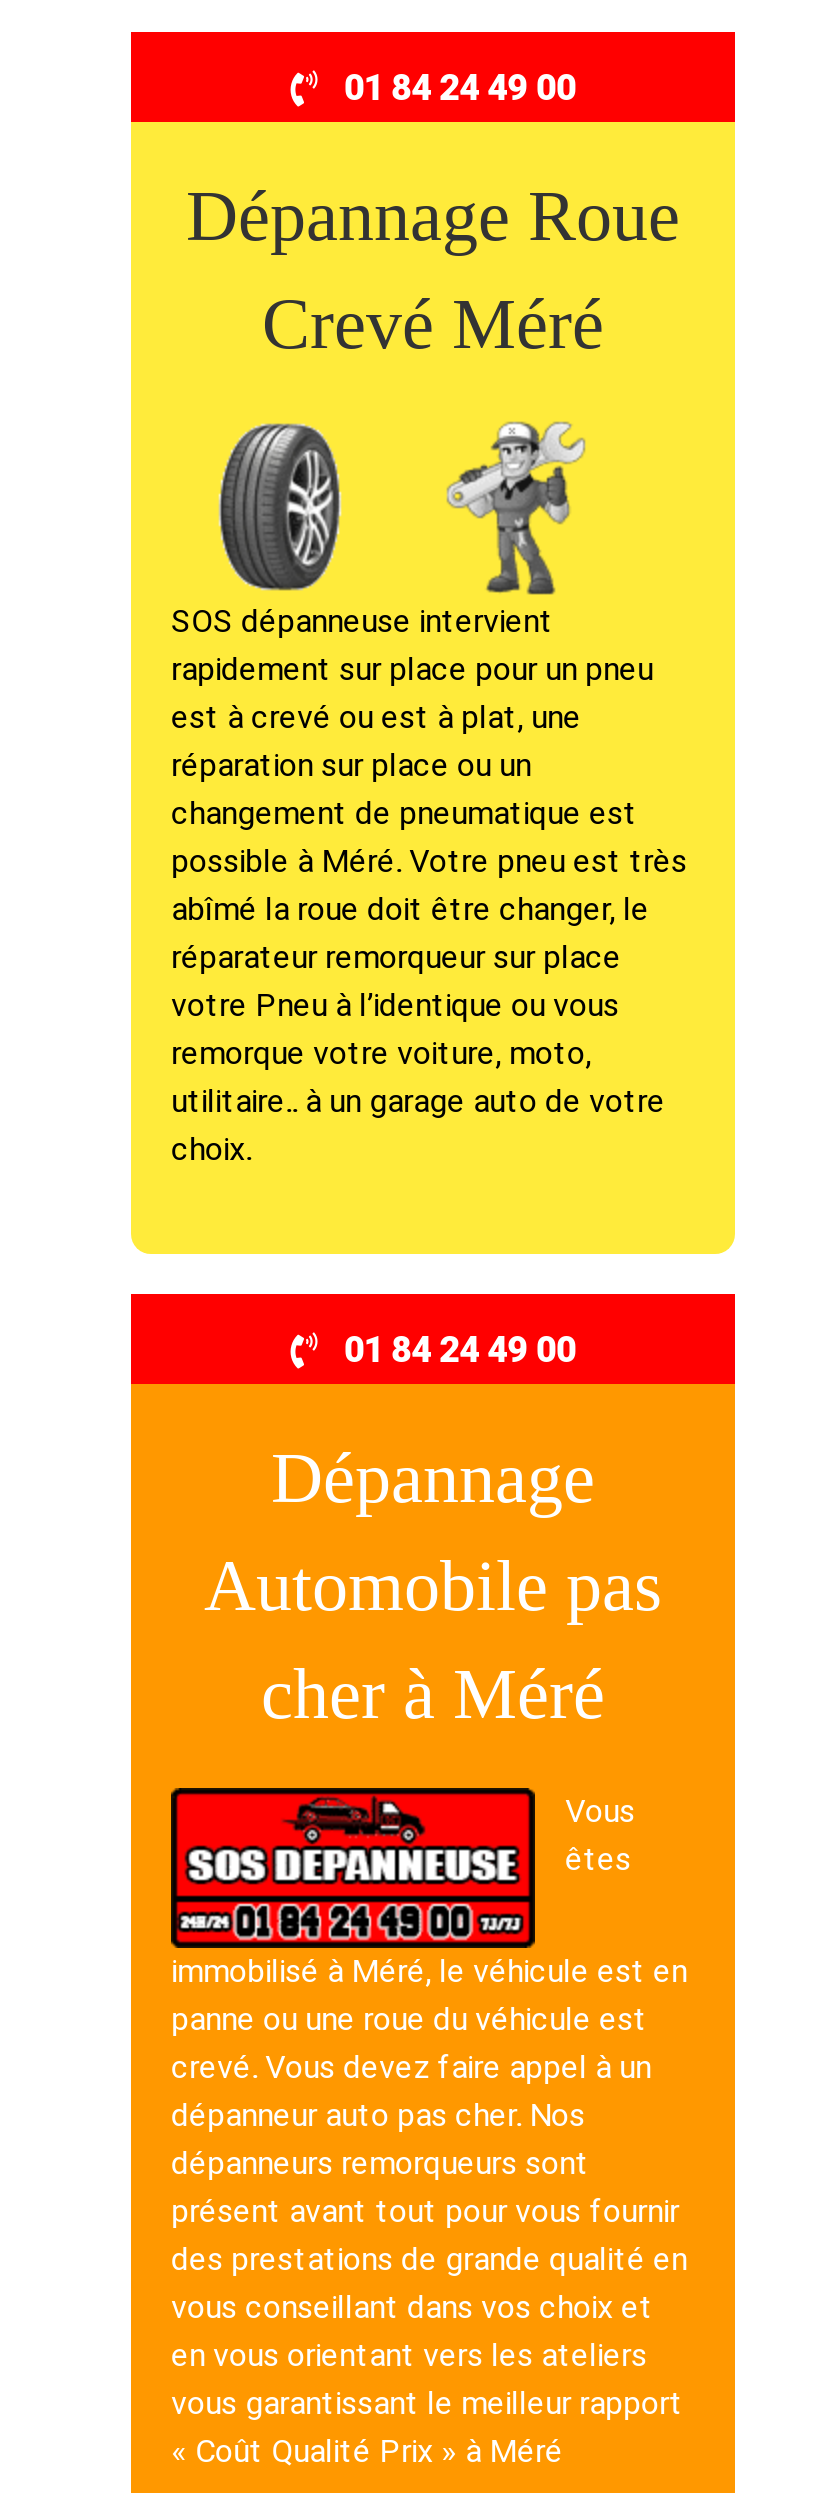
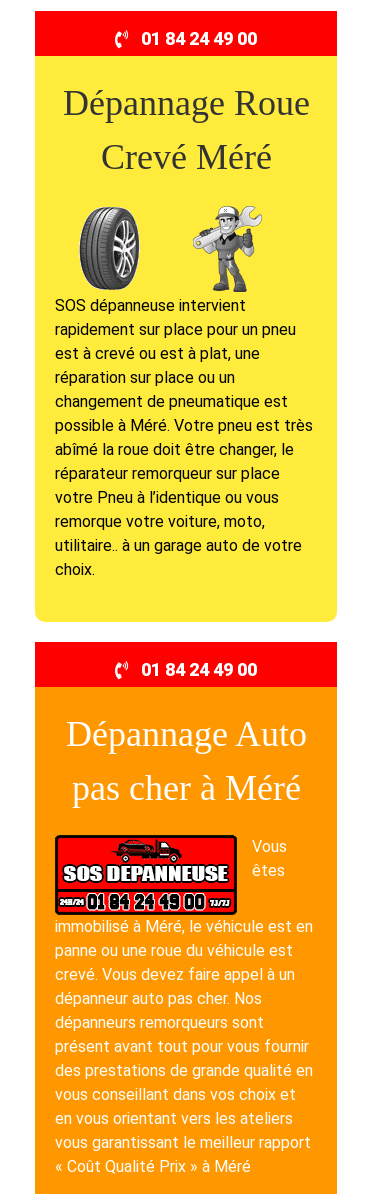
[204,1438,662,1734] Dépannage | Automobile pas | cher à Méré -> [65,714,306,808] Dépannage Auto | pas cher à Méré

